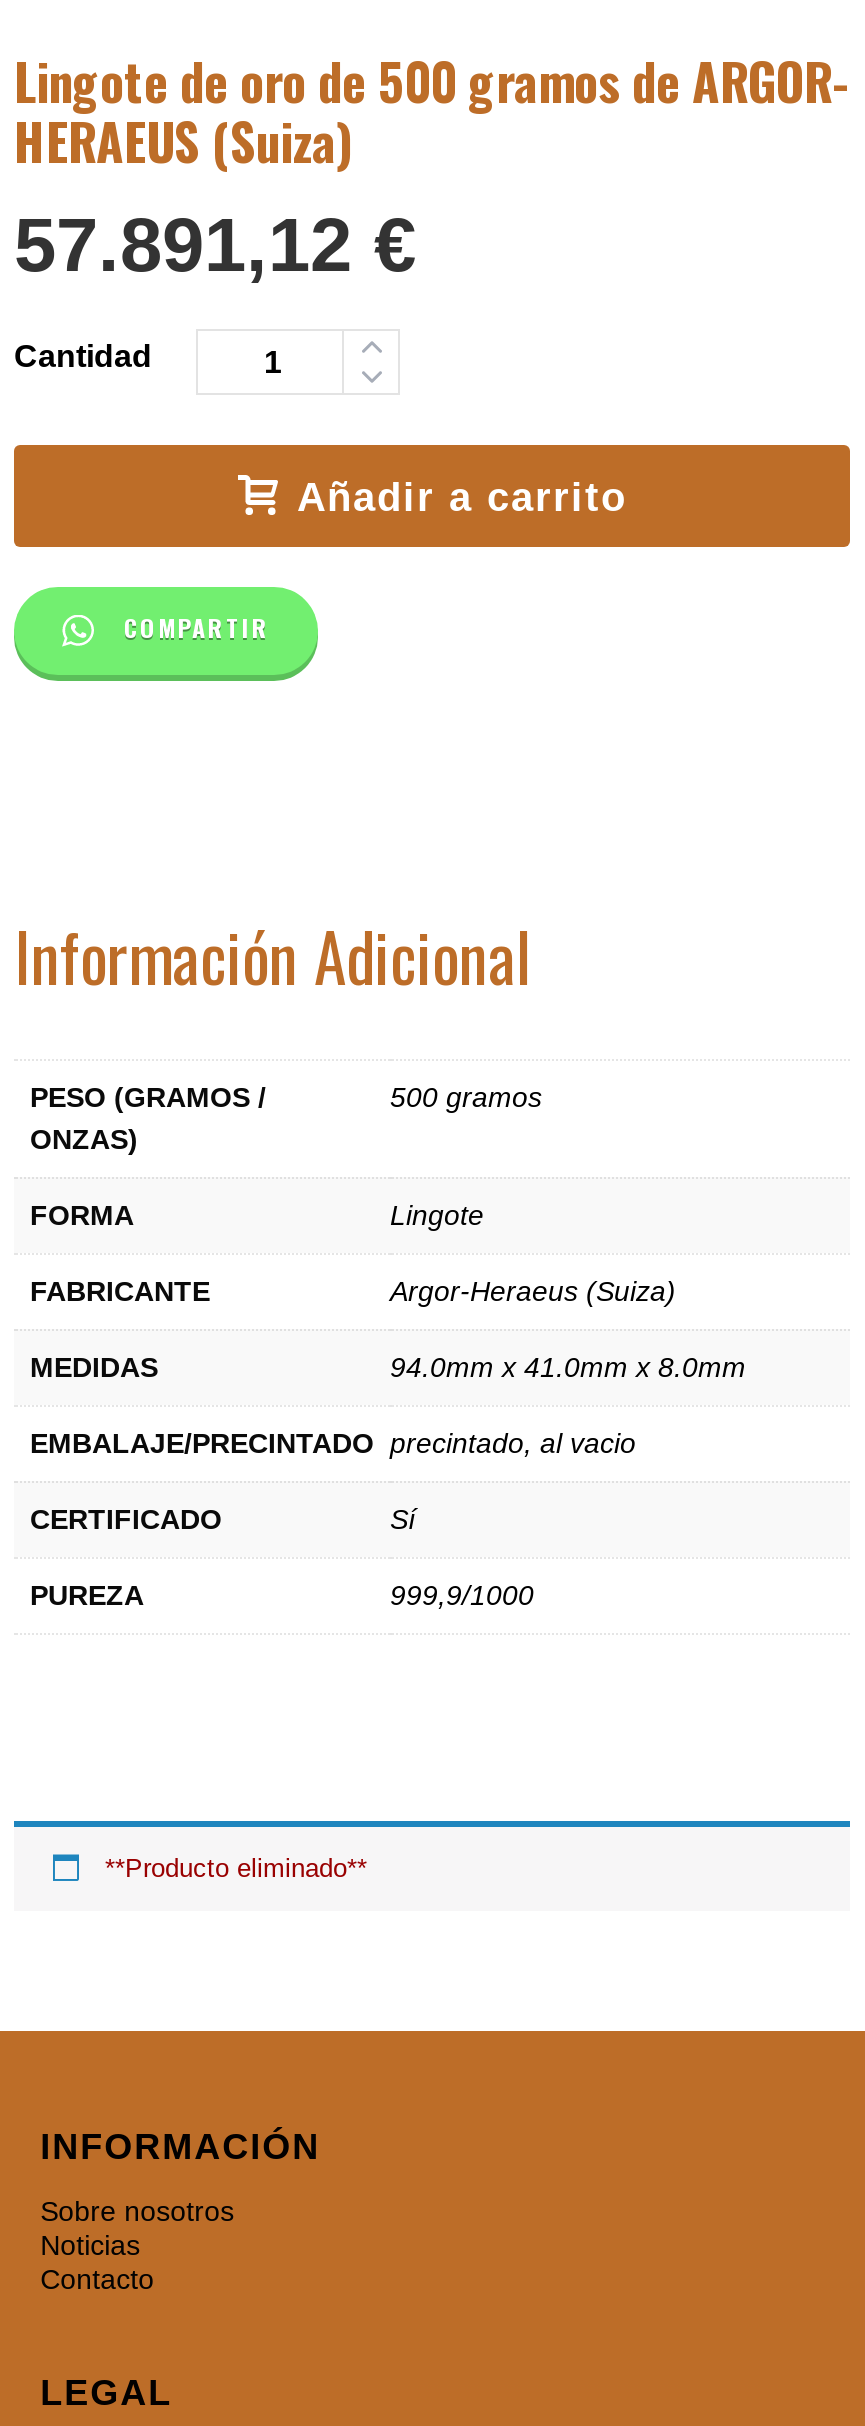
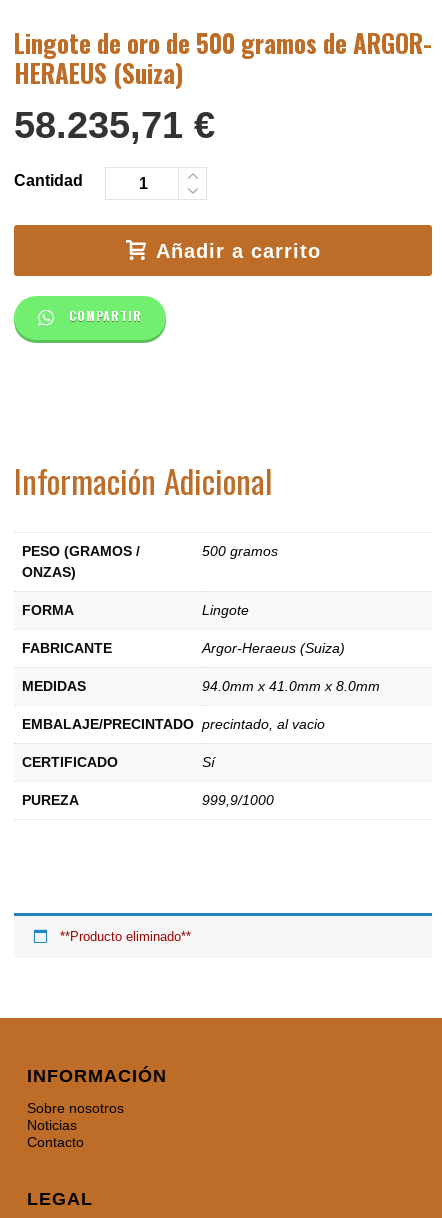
[14,204,416,288] 57.891,12 € -> [14,104,215,146] 58.235,71 €

